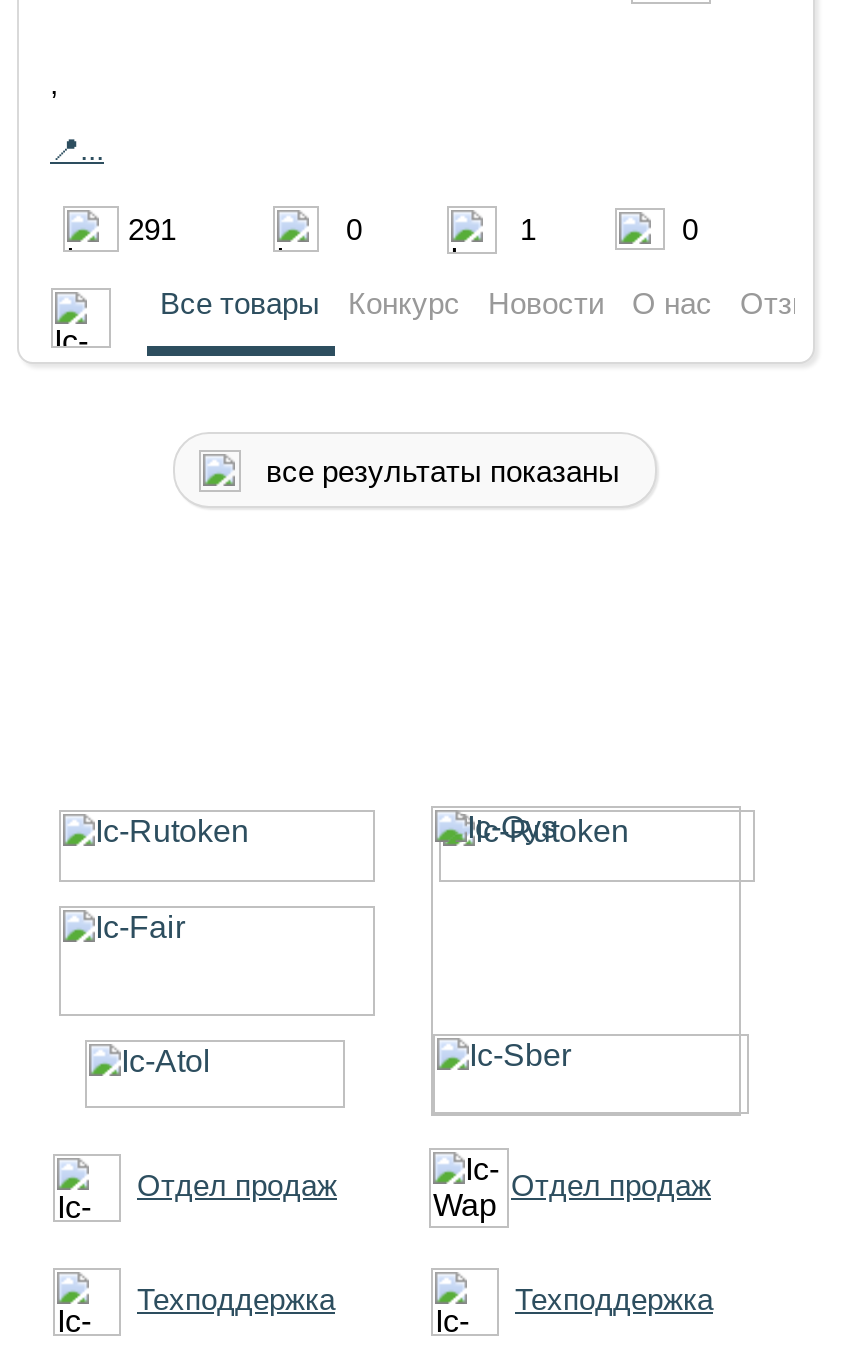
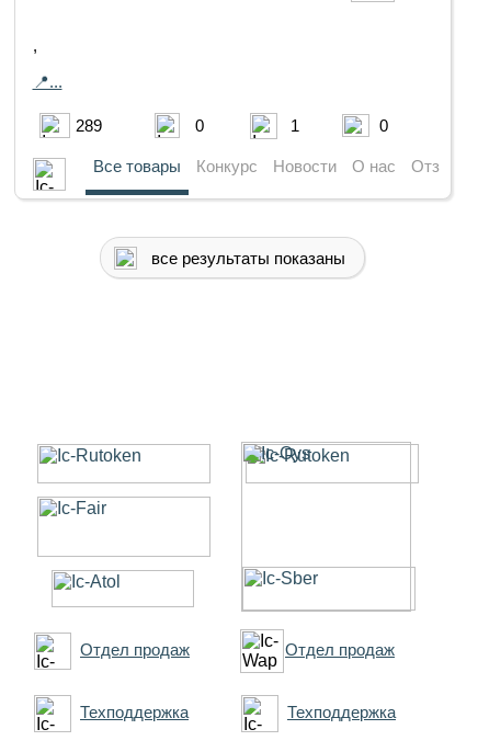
[128,212,176,246] 291 -> [75,116,101,135] 289

